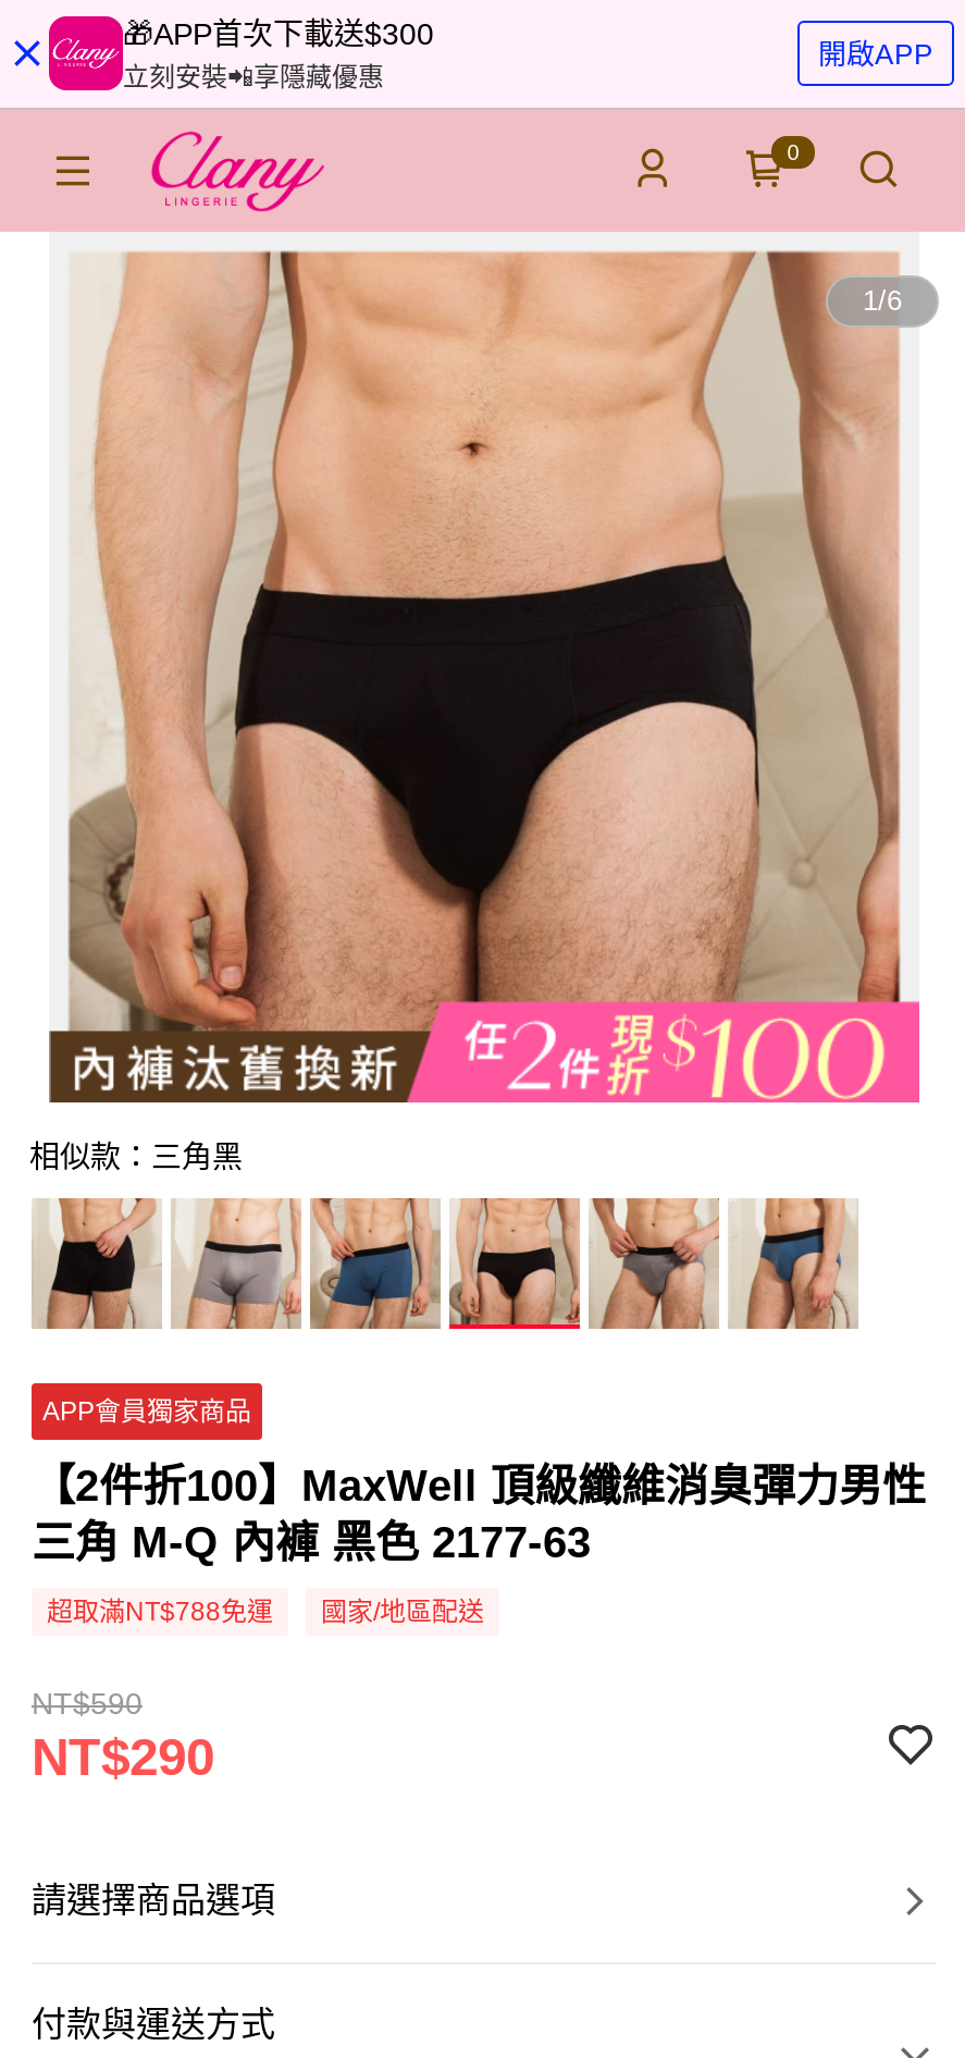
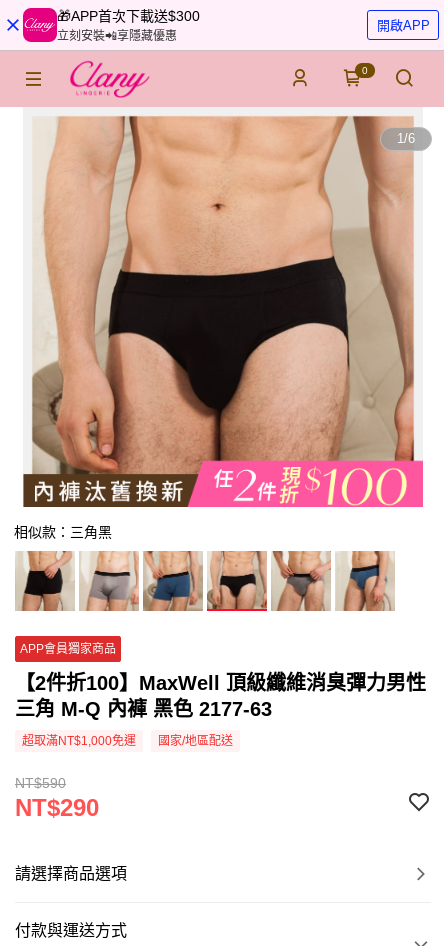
[47,1597,273,1627] 超取滿NT$788免運 -> [22,734,136,748] 超取滿NT$1,000免運

